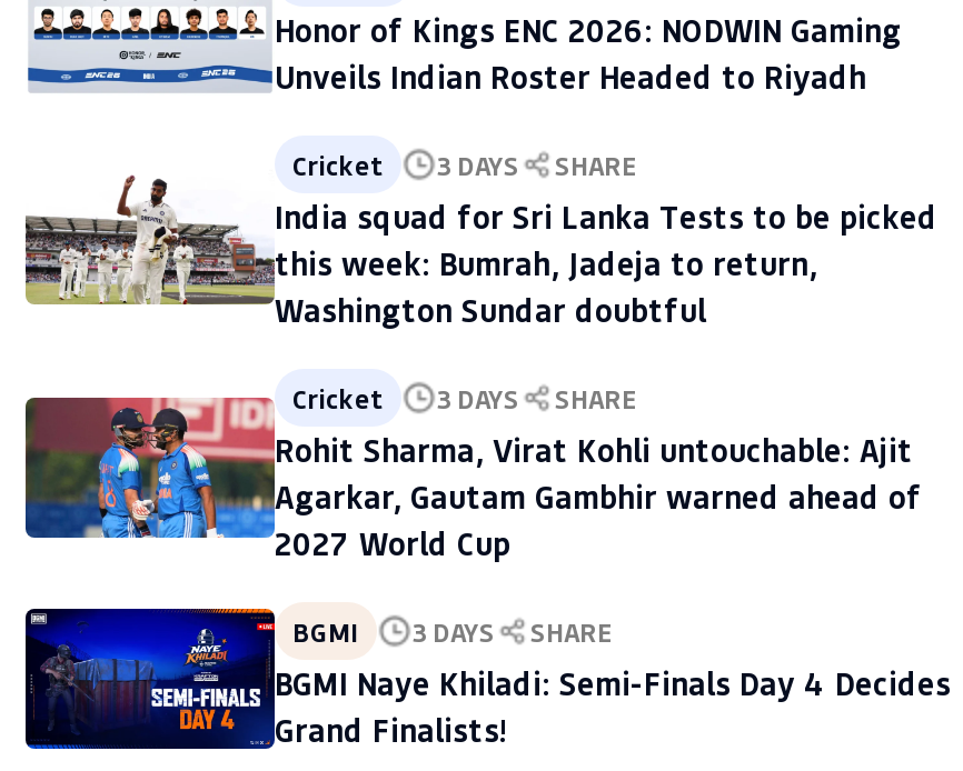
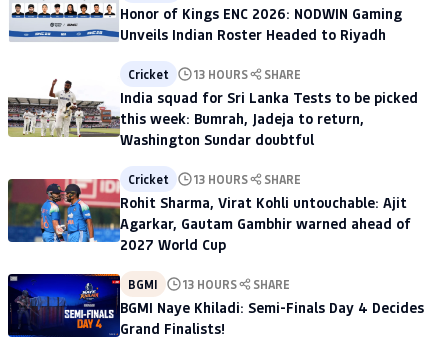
[292,148,637,183] Cricket 3 DAYS SHARE -> [128,66,301,82] Cricket 13 HOURS SHARE
[292,381,637,417] Cricket 3 DAYS SHARE -> [128,171,301,187] Cricket 13 HOURS SHARE
[292,614,613,650] BGMI 3 DAYS SHARE -> [128,276,290,292] BGMI 13 HOURS SHARE

